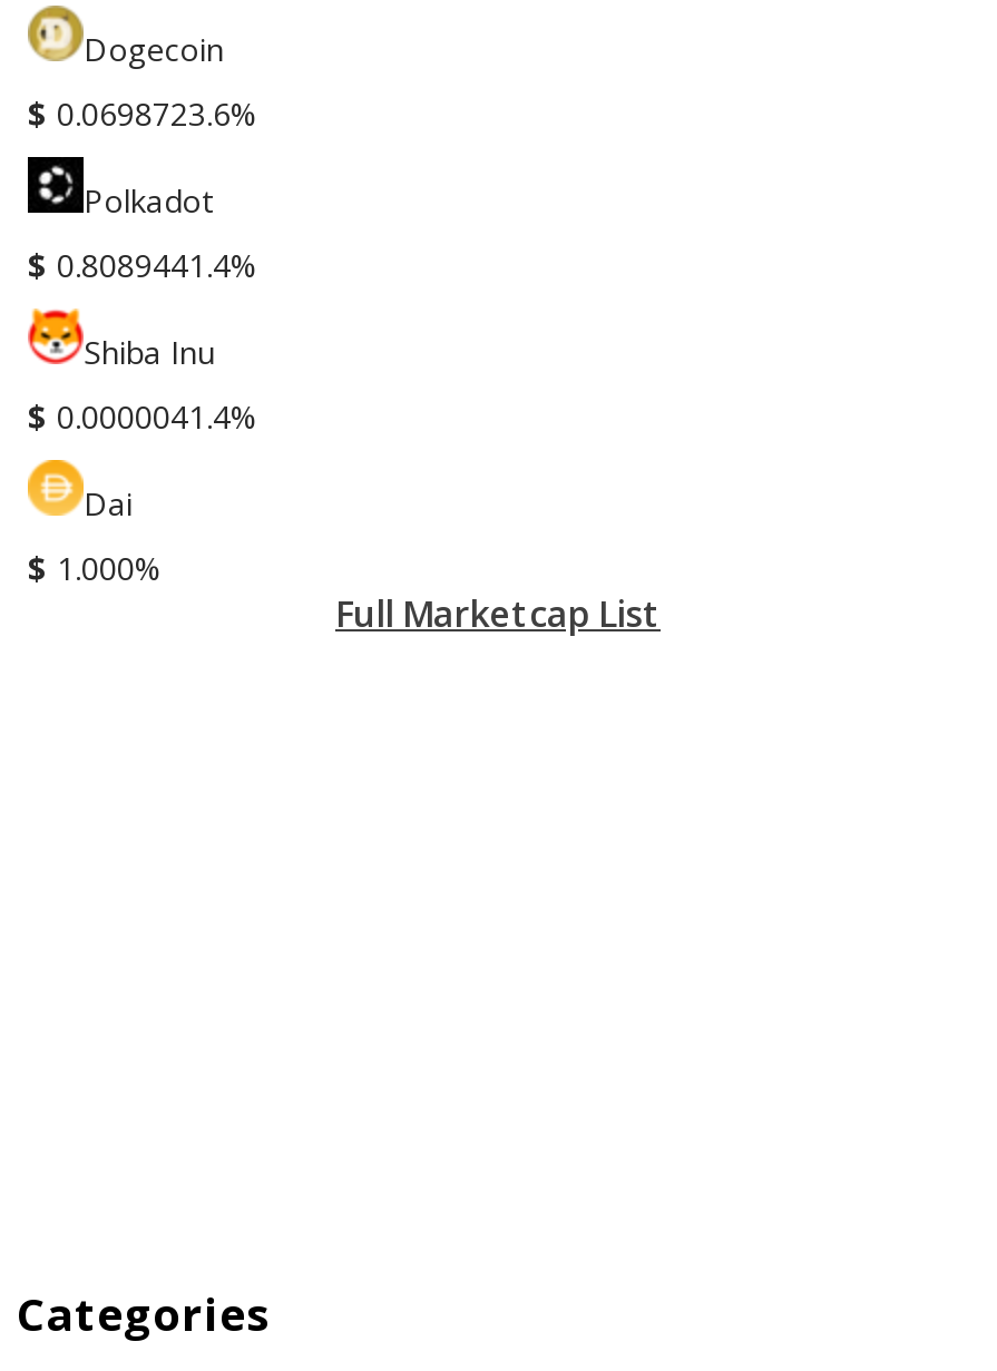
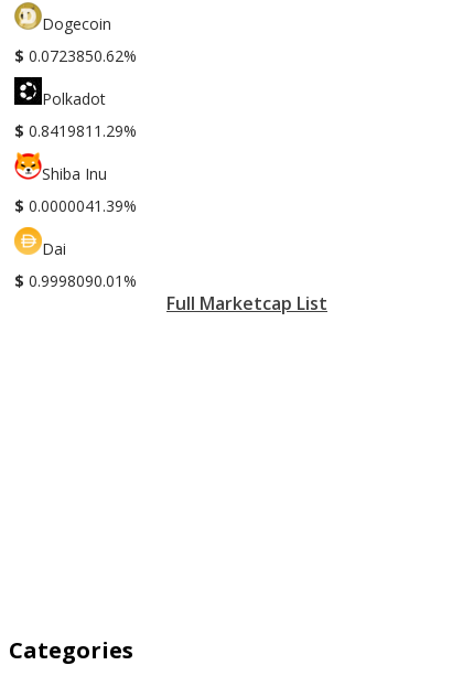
[28,94,257,136] $ 0.0698723.6% -> [14,46,137,67] $ 0.0723850.62%
[28,245,257,287] $ 0.8089441.4% -> [14,121,137,142] $ 0.8419811.29%
[28,396,257,439] $ 0.0000041.4% -> [14,196,137,217] $ 0.0000041.39%
[28,548,162,590] $ 1.000% -> [14,271,137,292] $ 0.9998090.01%

